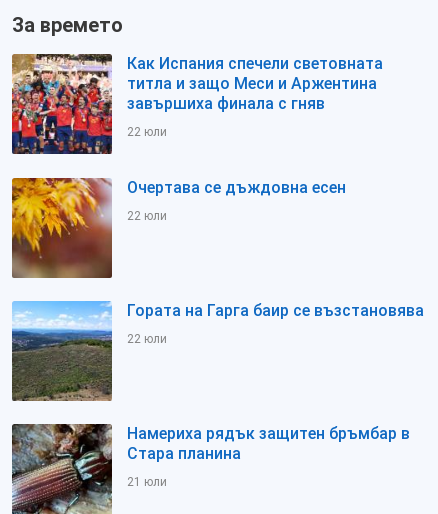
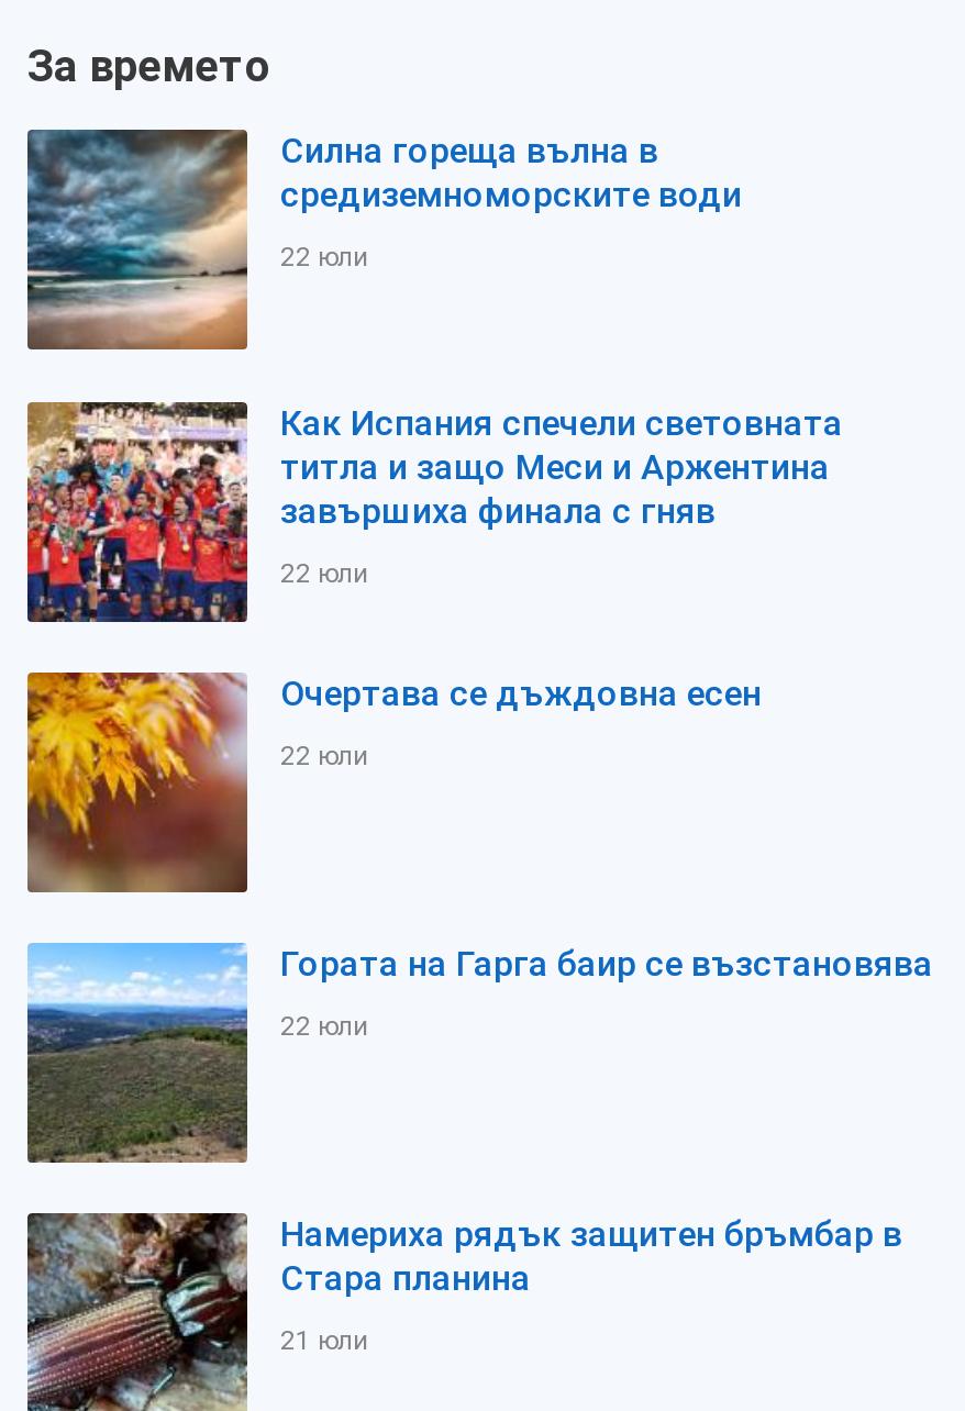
none -> [25,127,742,352] [image] | Силна гореща вълна в | средиземноморските води | 22 юли

